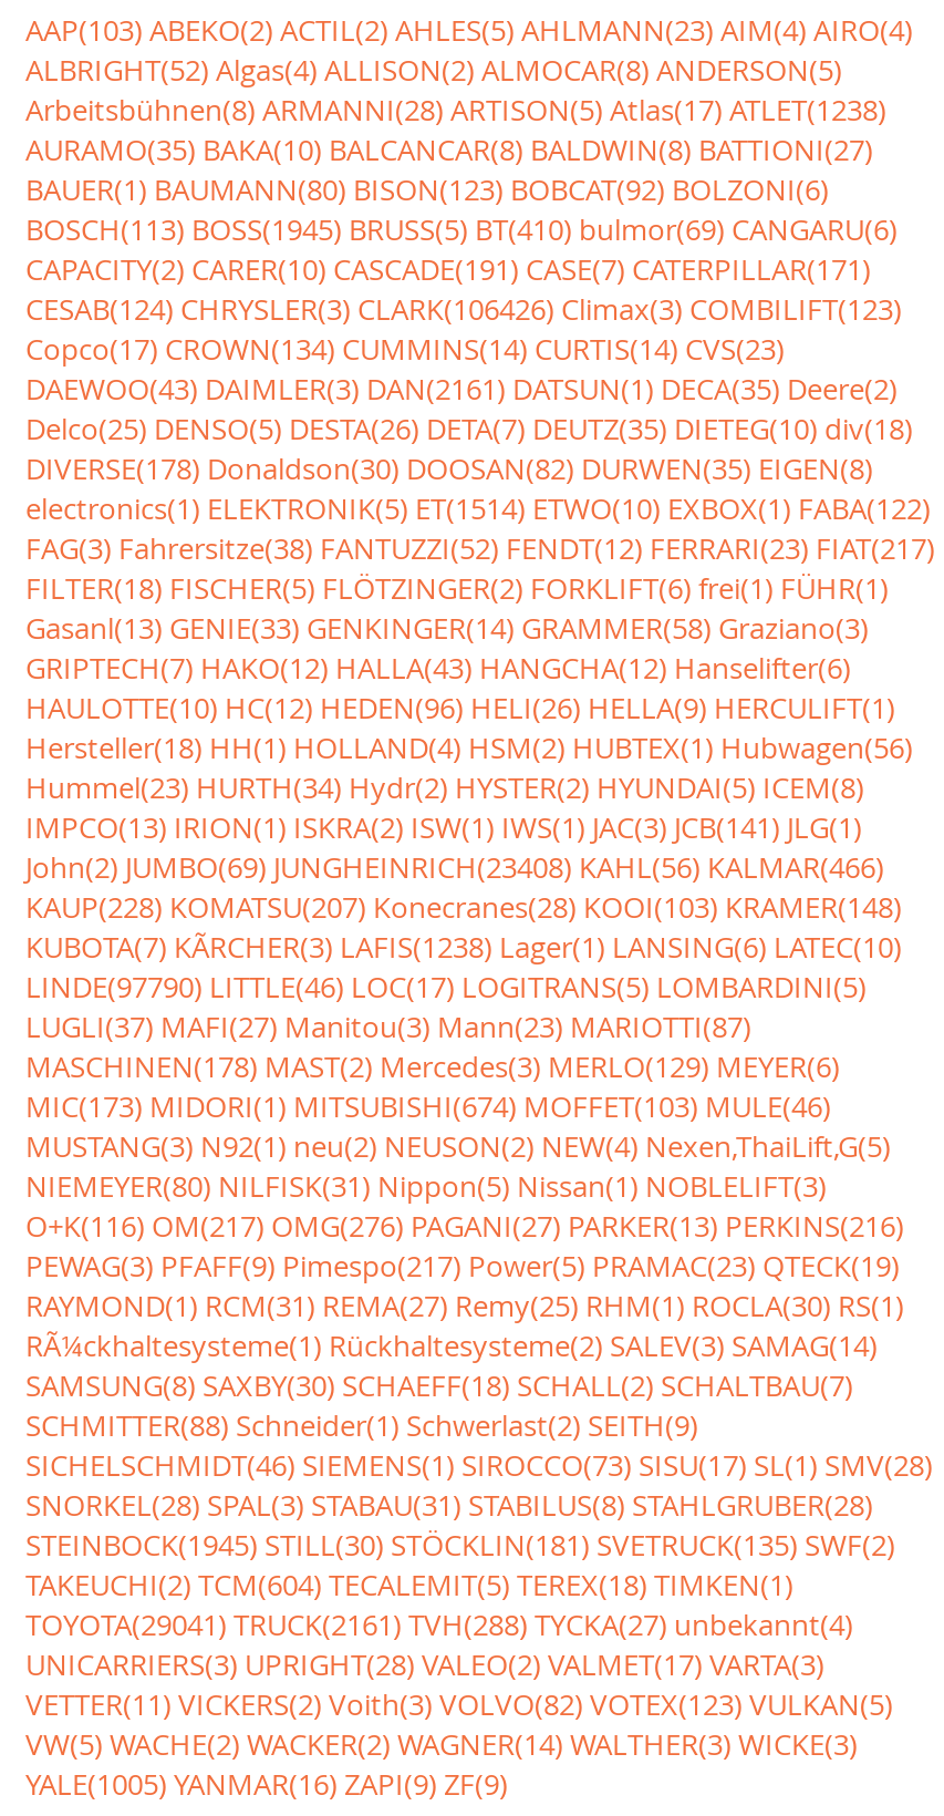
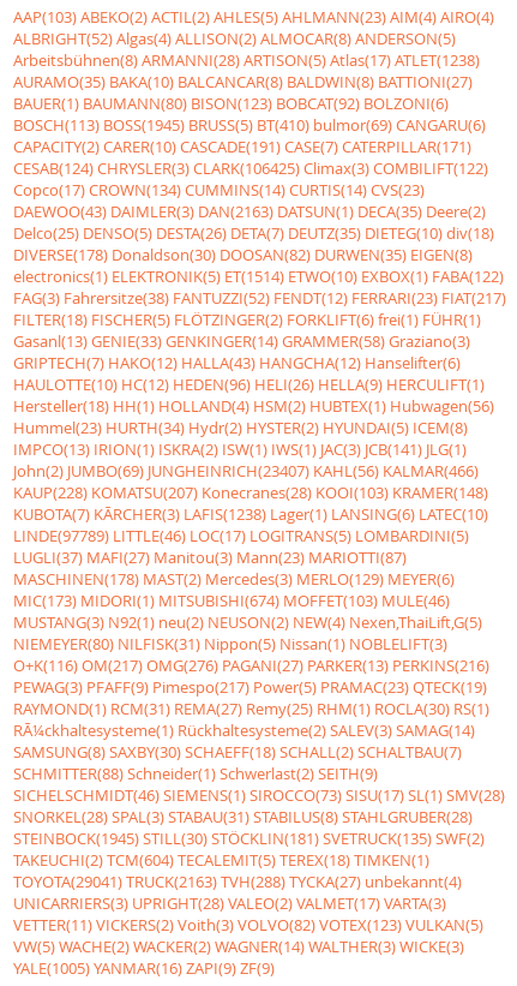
[25,289,902,329] CESAB(124) CHRYSLER(3) CLARK(106426) Climax(3) COMBILIFT(123) -> [13,157,488,179] CESAB(124) CHRYSLER(3) CLARK(106425) Climax(3) COMBILIFT(122)
[25,369,898,409] DAEWOO(43) DAIMLER(3) DAN(2161) DATSUN(1) DECA(35) Deere(2) -> [13,201,486,222] DAEWOO(43) DAIMLER(3) DAN(2163) DATSUN(1) DECA(35) Deere(2)
[25,847,884,887] John(2) JUMBO(69) JUNGHEINRICH(23408) KAHL(56) KALMAR(466) -> [13,460,479,482] John(2) JUMBO(69) JUNGHEINRICH(23407) KAHL(56) KALMAR(466)
[25,967,867,1007] LINDE(97790) LITTLE(46) LOC(17) LOGITRANS(5) LOMBARDINI(5) -> [13,525,469,546] LINDE(97789) LITTLE(46) LOC(17) LOGITRANS(5) LOMBARDINI(5)
[25,1605,853,1644] TOYOTA(29041) TRUCK(2161) TVH(288) TYCKA(27) unbekannt(4) -> [13,871,462,892] TOYOTA(29041) TRUCK(2163) TVH(288) TYCKA(27) unbekannt(4)

